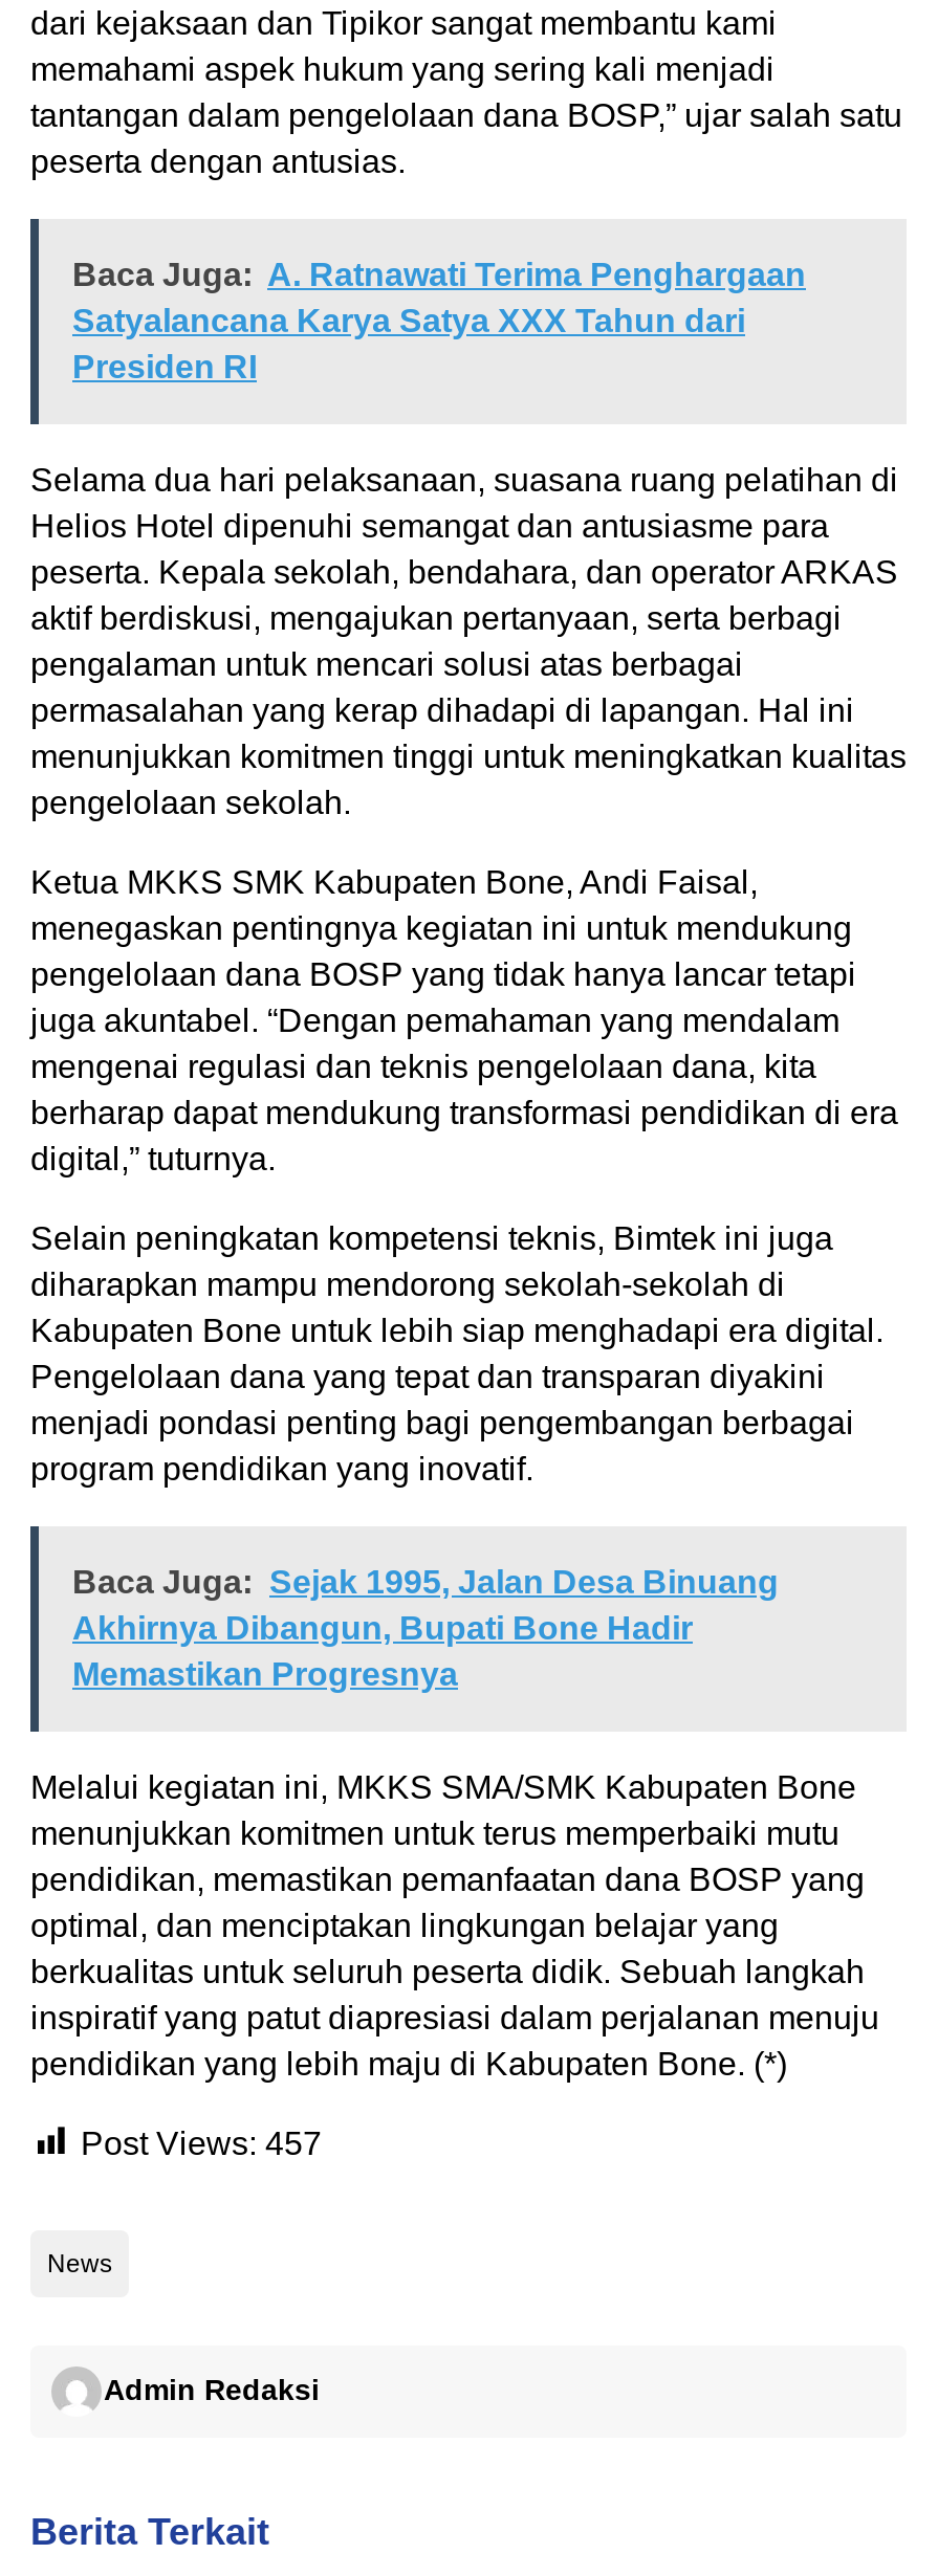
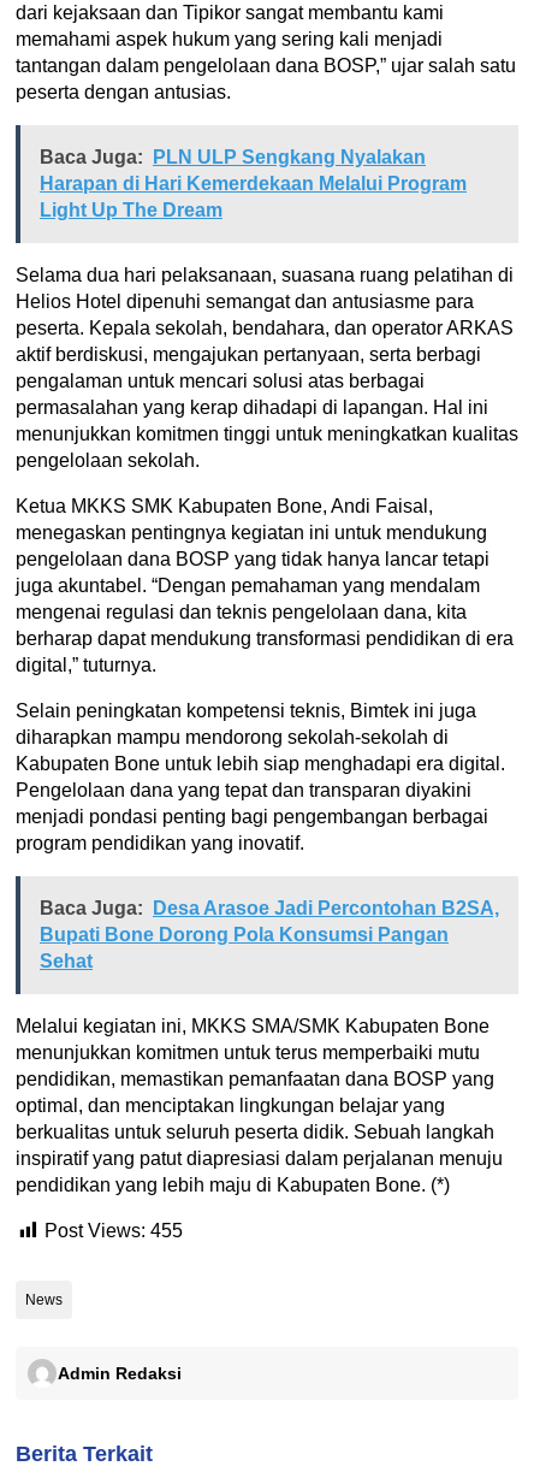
[72,256,806,384] Baca Juga: A. Ratnawati Terima Penghargaan | Satyalancana Karya Satya XXX Tahun dari | Presiden RI -> [40,147,467,221] Baca Juga: PLN ULP Sengkang Nyalakan | Harapan di Hari Kemerdekaan Melalui Program | Light Up The Dream
[72,1564,779,1691] Baca Juga: Sejak 1995, Jalan Desa Binuang | Akhirnya Dibangun, Bupati Bone Hadir | Memastikan Progresnya -> [40,898,499,972] Baca Juga: Desa Arasoe Jadi Percontohan B2SA, | Bupati Bone Dorong Pola Konsumsi Pangan | Sehat
[81,2125,322,2161] Post Views: 457 -> [44,1221,183,1241] Post Views: 455

